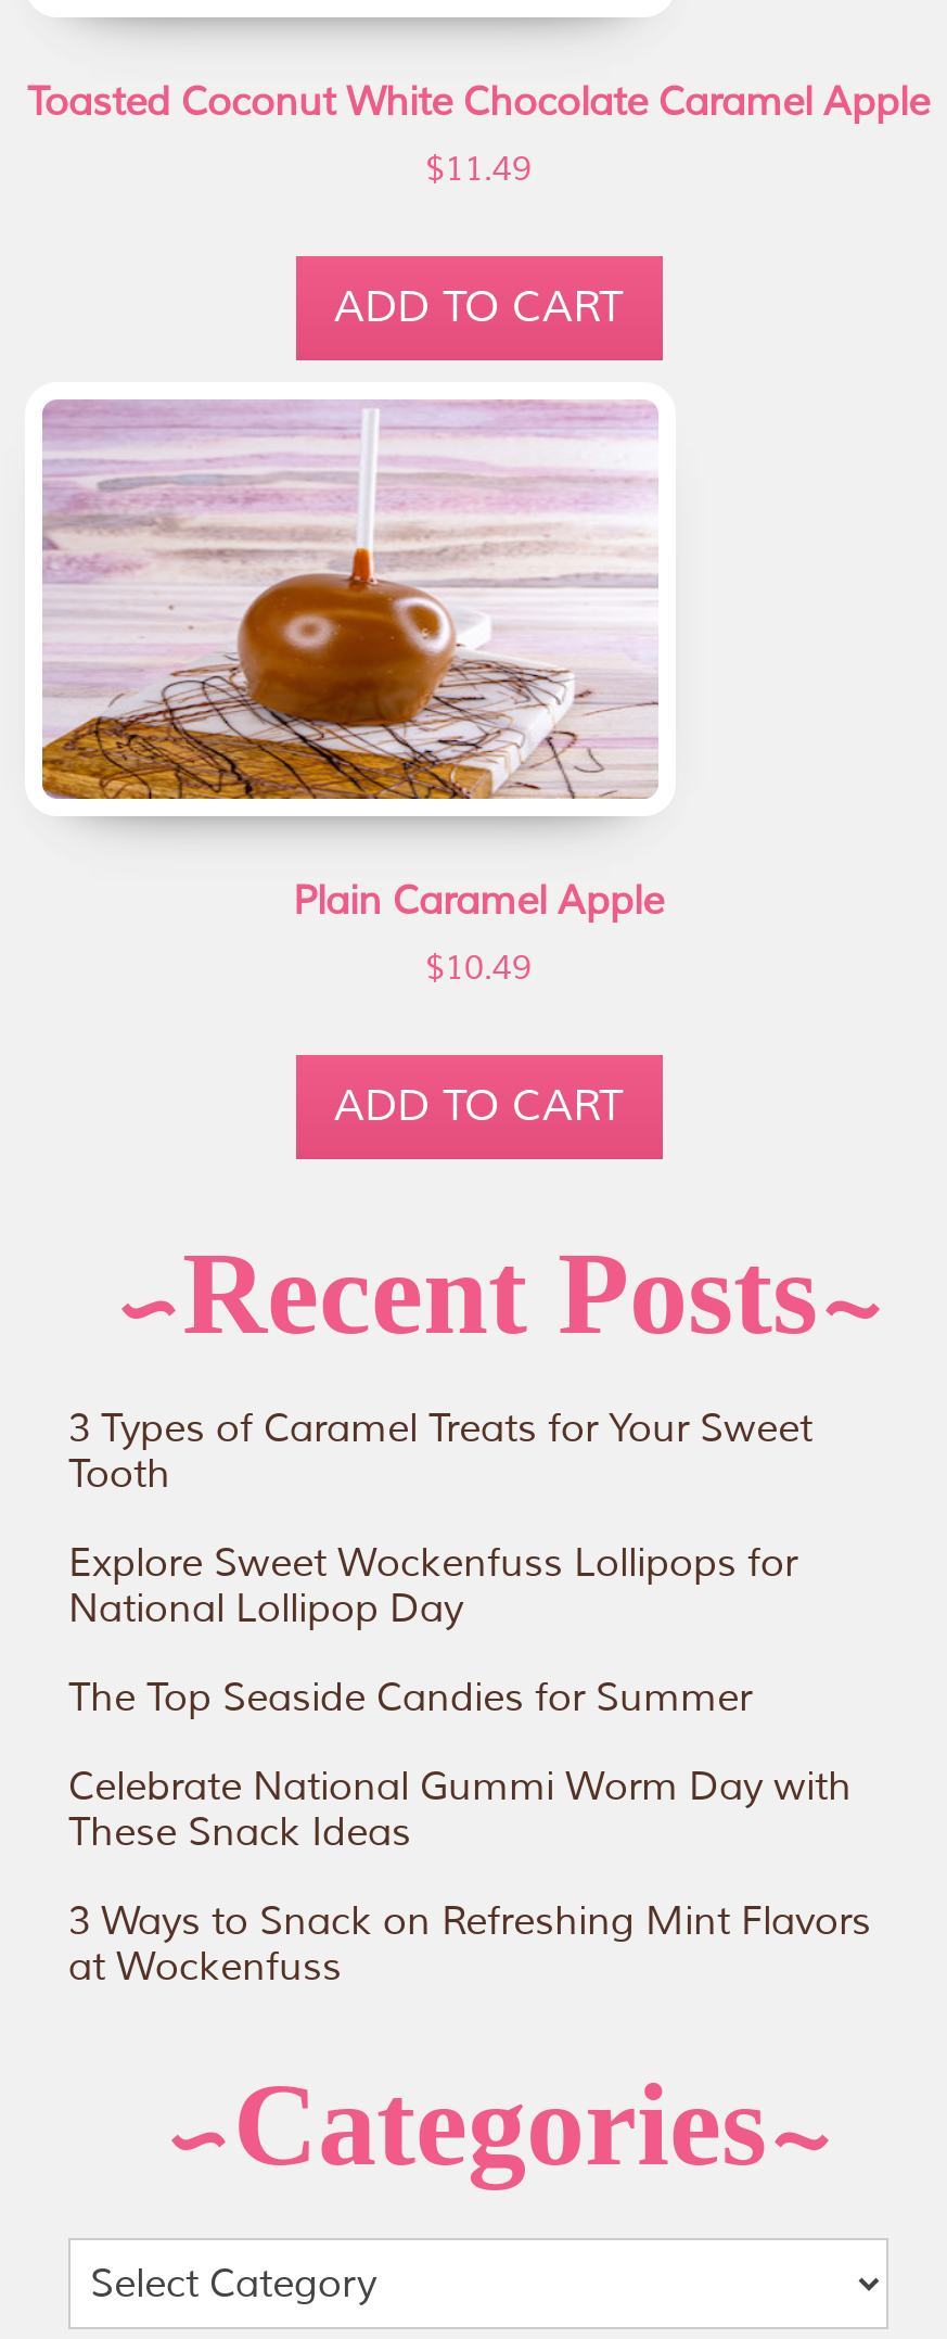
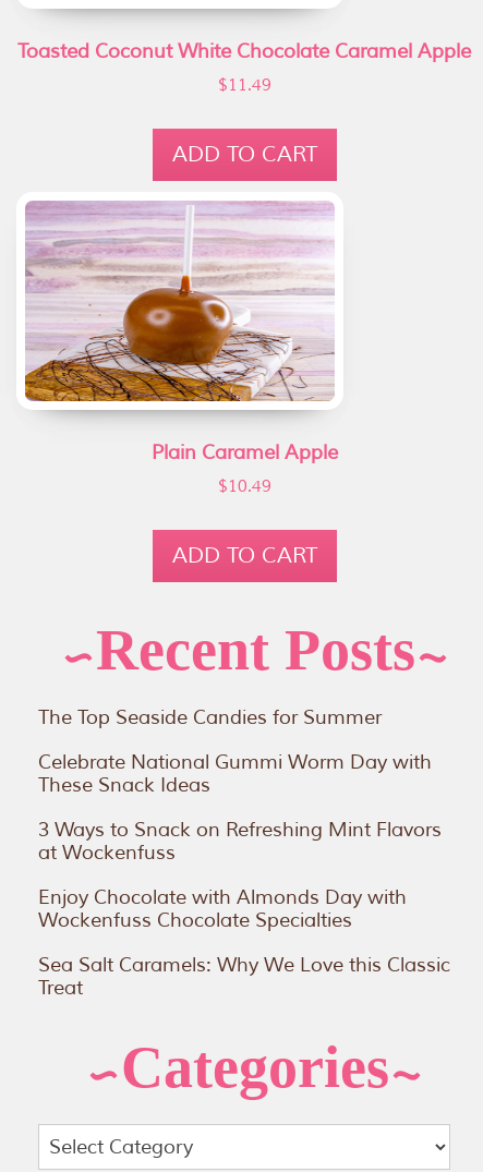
[68,1404,812,1632] 3 Types of Caramel Treats for Your Sweet | Tooth | Explore Sweet Wockenfuss Lollipops for | National Lollipop Day -> none
moved [68,1673,871,1990] -> [38,705,442,864]: The Top Seaside Candies for Summer | Celebrate National Gummi Worm Day with | These Snack Ideas | 3 Ways to Snack on Refreshing Mint Flavors | at Wockenfuss
none -> [38,885,450,999] Enjoy Chocolate with Almonds Day with | Wockenfuss Chocolate Specialties | Sea Salt Caramels: Why We Love this Classic | Treat

